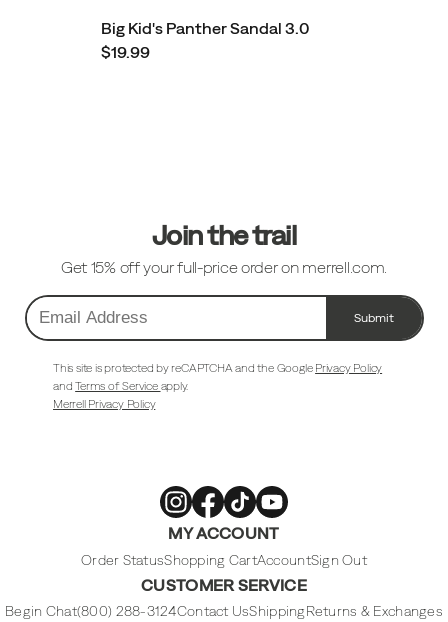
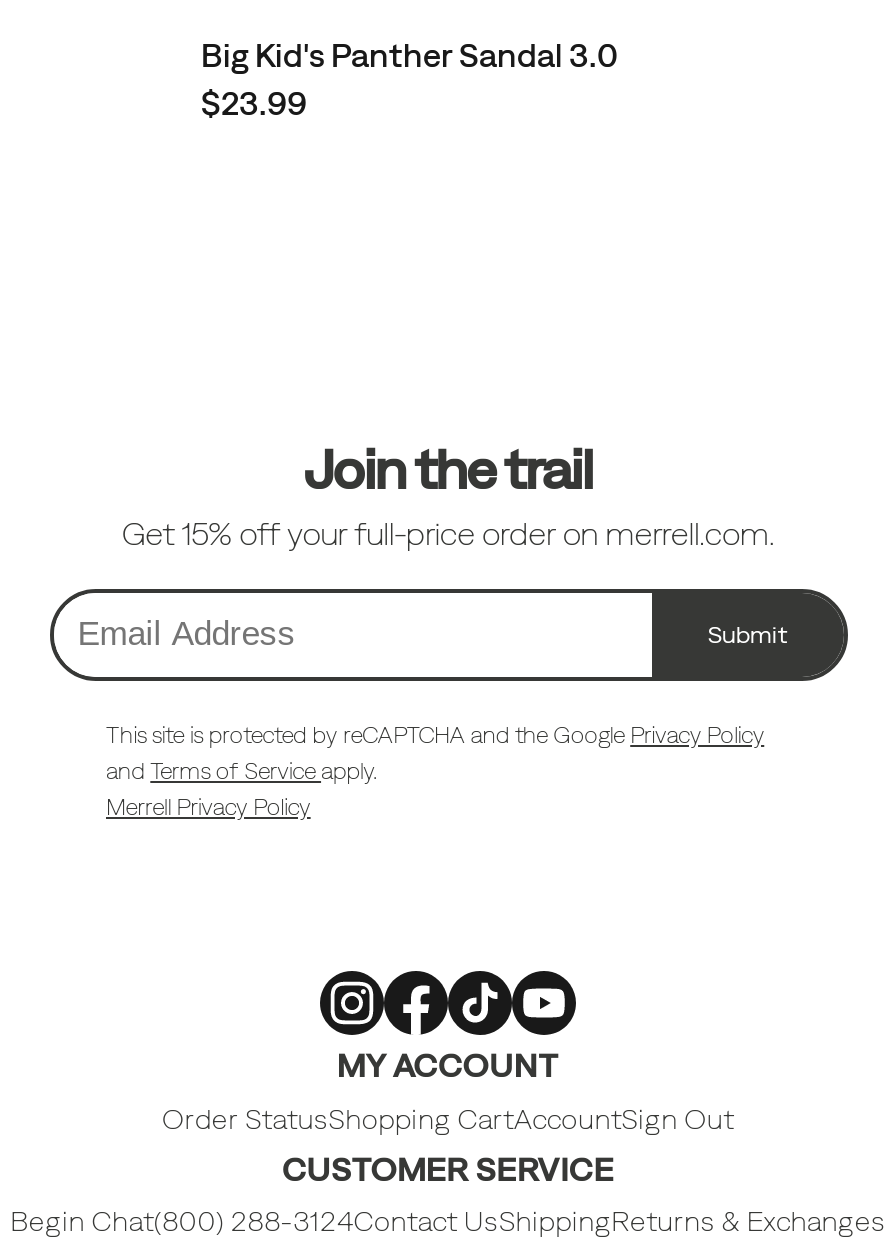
[100,43,149,61] $19.99 -> [201,85,307,121] $23.99

